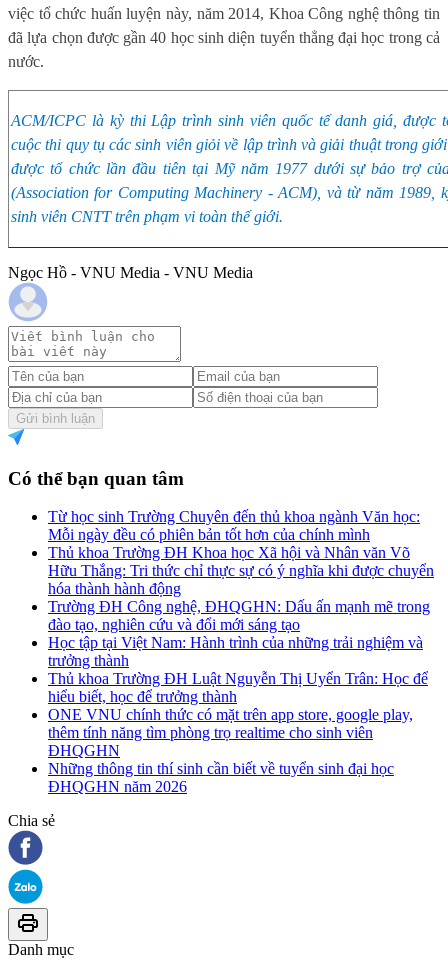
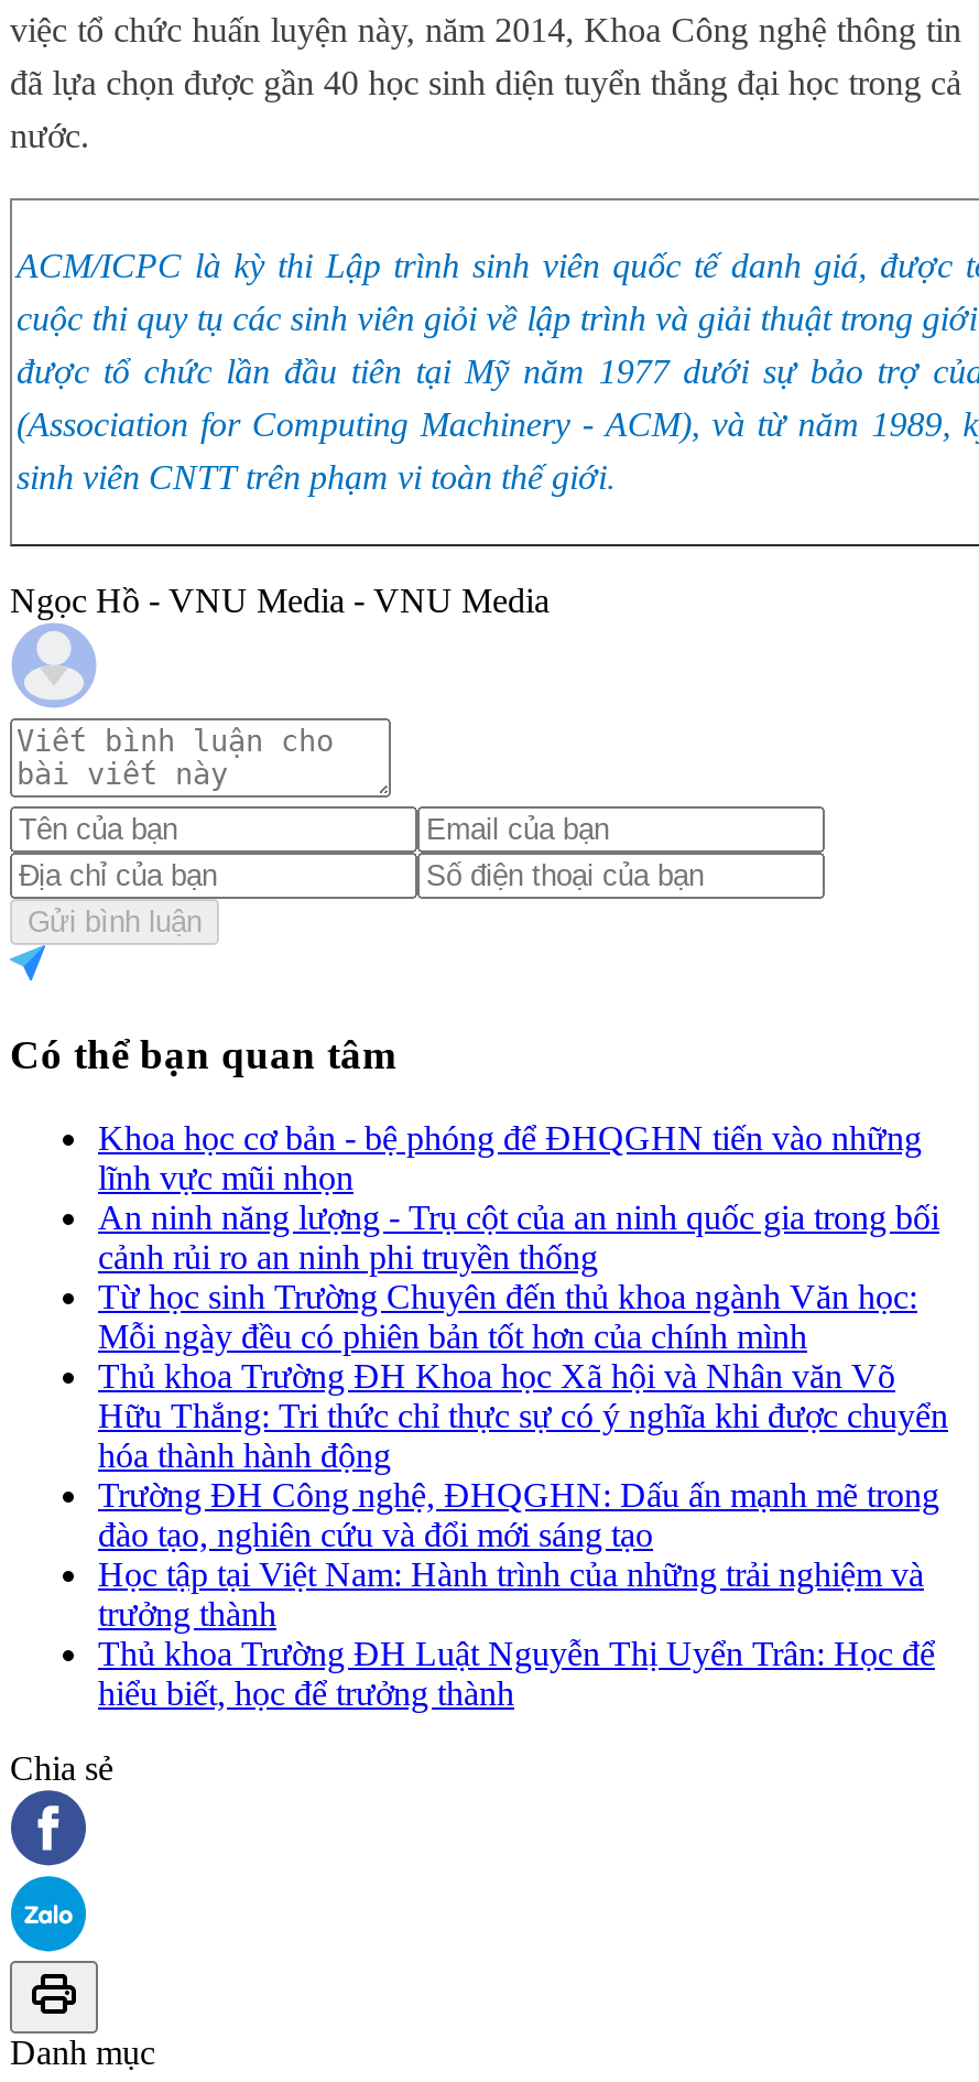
none -> [98,1120,939,1276] Khoa học cơ bản - bệ phóng để ĐHQGHN tiến vào những | lĩnh vực mũi nhọn | An ninh năng lượng - Trụ cột của an ninh quốc gia trong bối | cảnh rủi ro an ninh phi truyền thống
moved [48,508,434,705] -> [98,1278,948,1712]: Từ học sinh Trường Chuyên đến thủ khoa ngành Văn học: | Mỗi ngày đều có phiên bản tốt hơn của chính mình | Thủ khoa Trường ĐH Khoa học Xã hội và Nhân văn Võ | ... | Thủ khoa Trường ĐH Luật Nguyễn Thị Uyển Trân: Học để | hiểu biết, học để trưởng thành
[48,706,413,795] ONE VNU chính thức có mặt trên app store, google play, | thêm tính năng tìm phòng trọ realtime cho sinh viên | ĐHQGHN | Những thông tin thí sinh cần biết về tuyển sinh đại học | ĐHQGHN năm 2026 -> none

